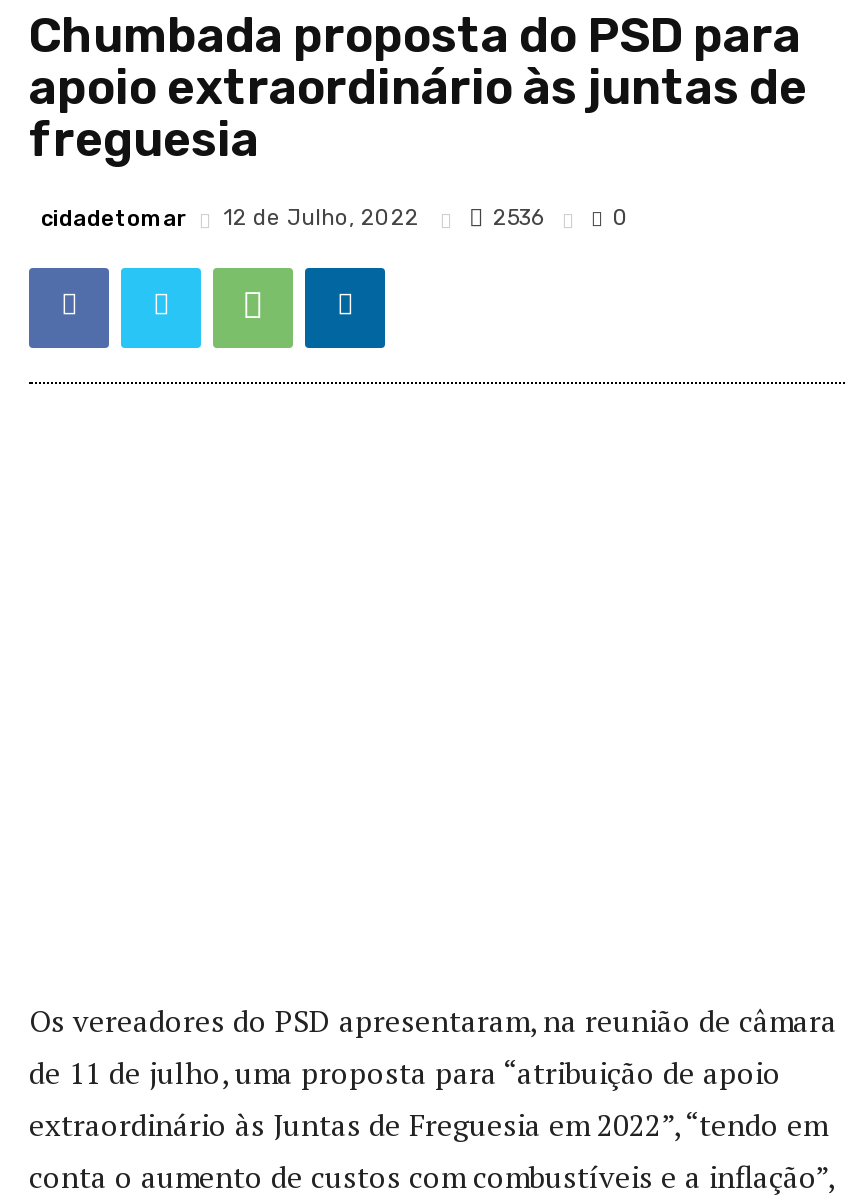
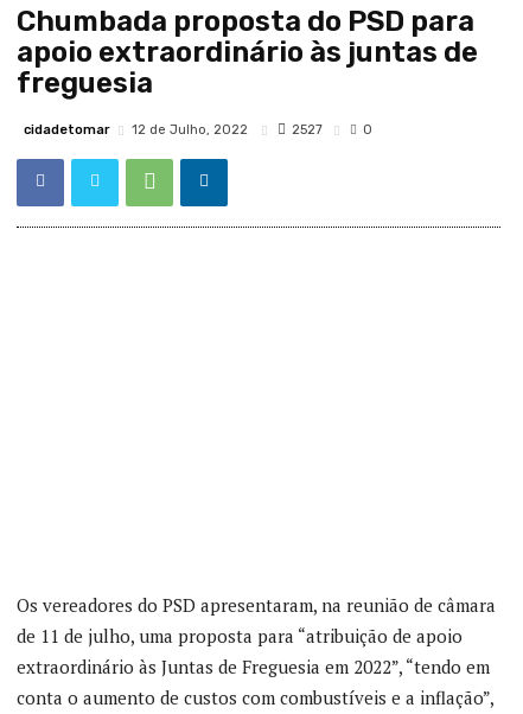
[493,206,545,232] 2536 -> [292,122,323,137] 2527

